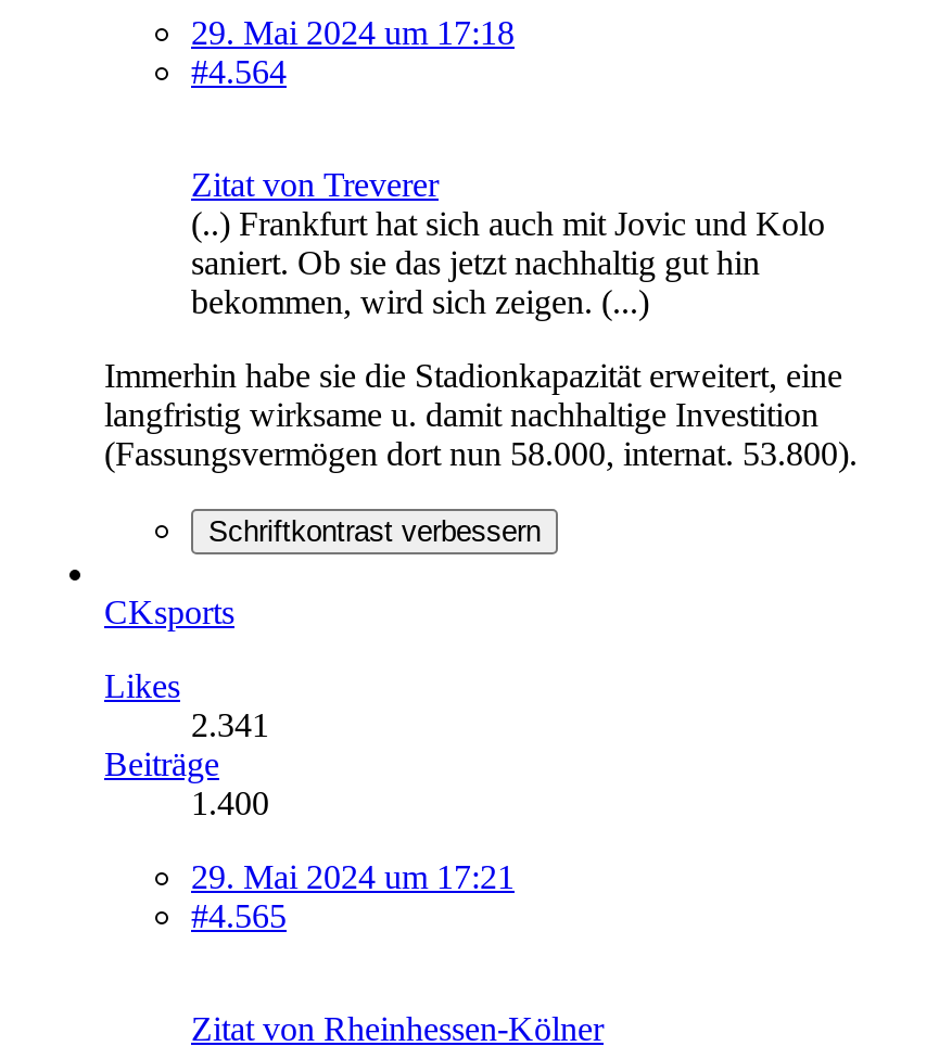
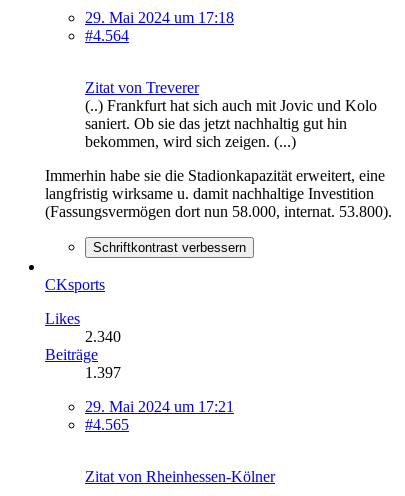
[191,706,269,743] 2.341 -> [85,328,121,345] 2.340
[191,784,269,821] 1.400 -> [85,364,121,381] 1.397

